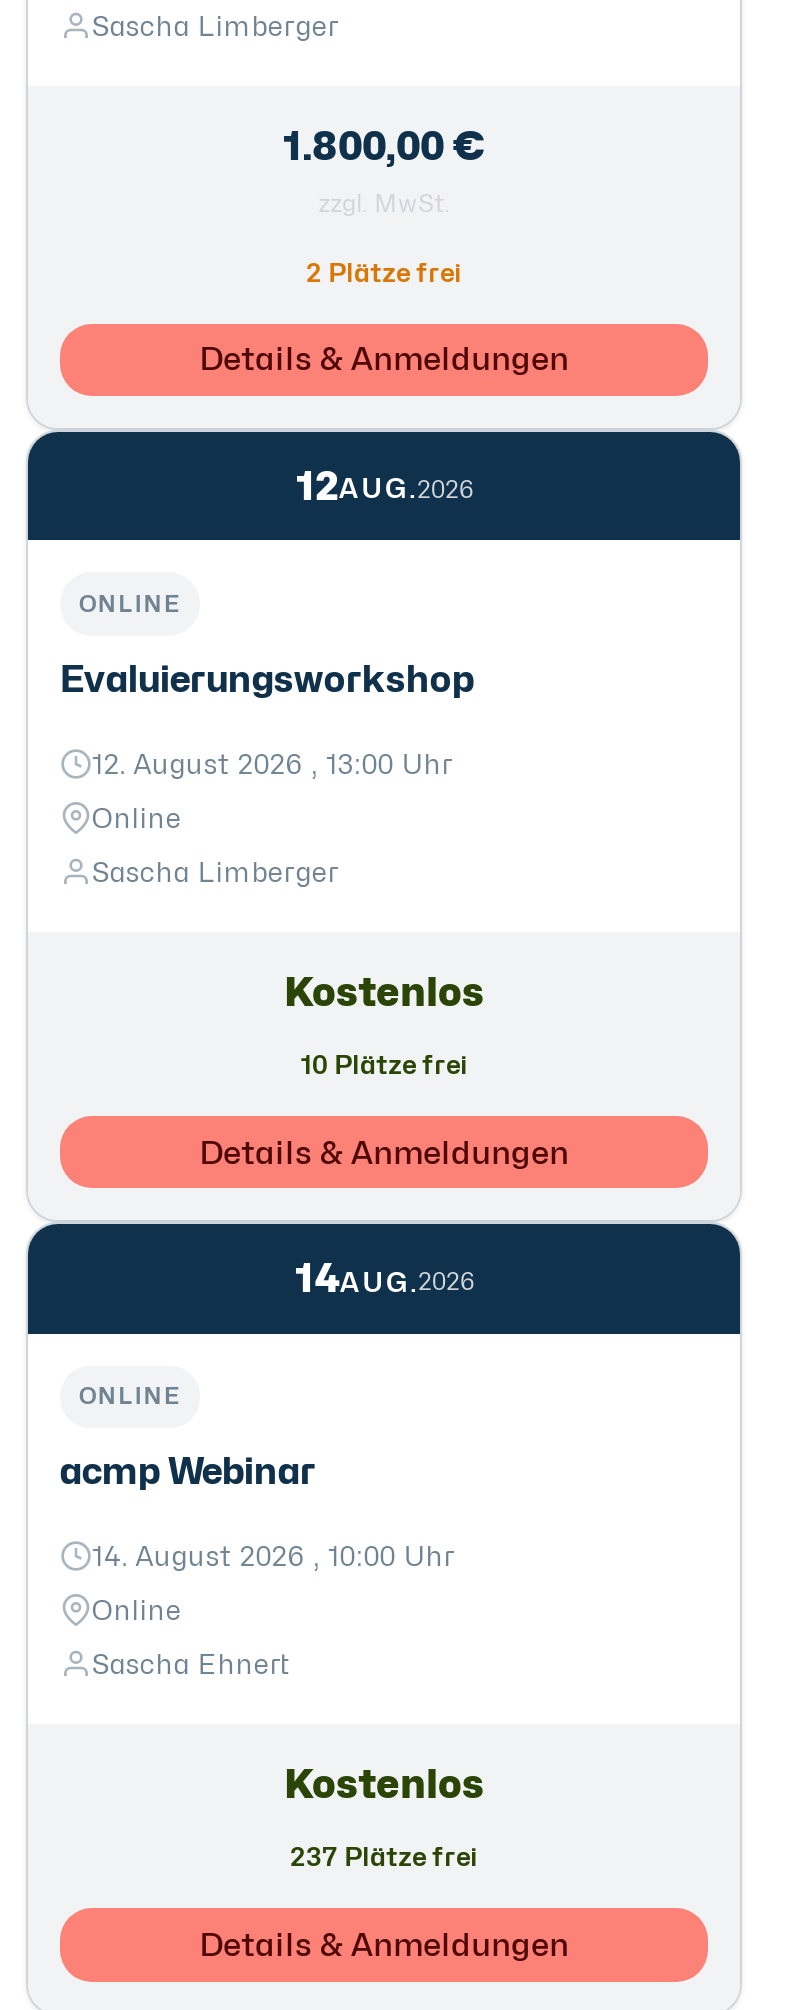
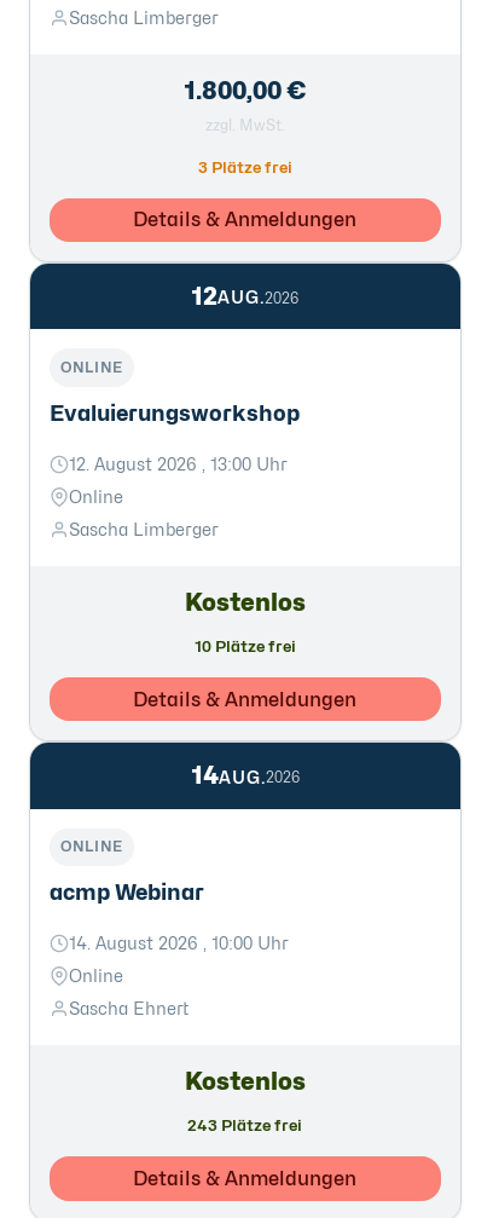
[306,257,462,287] 2 Plätze frei -> [198,158,292,176] 3 Plätze frei
[290,1842,478,1872] 237 Plätze frei -> [188,1116,303,1134] 243 Plätze frei

